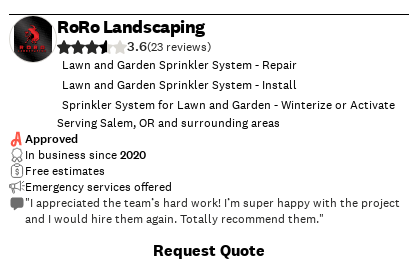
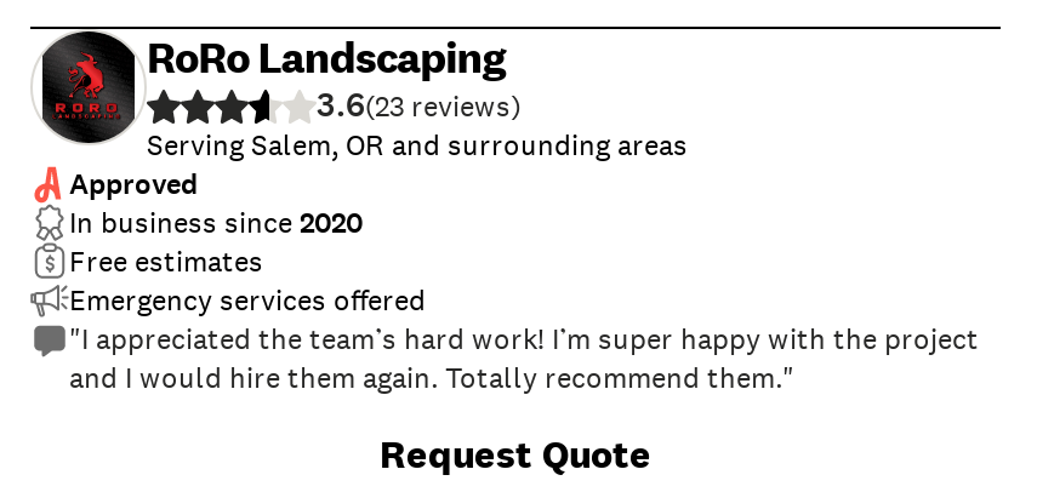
[62,57,395,113] Lawn and Garden Sprinkler System - Repair | Lawn and Garden Sprinkler System - Install | Sprinkler System for Lawn and Garden - Winterize or Activate -> none

